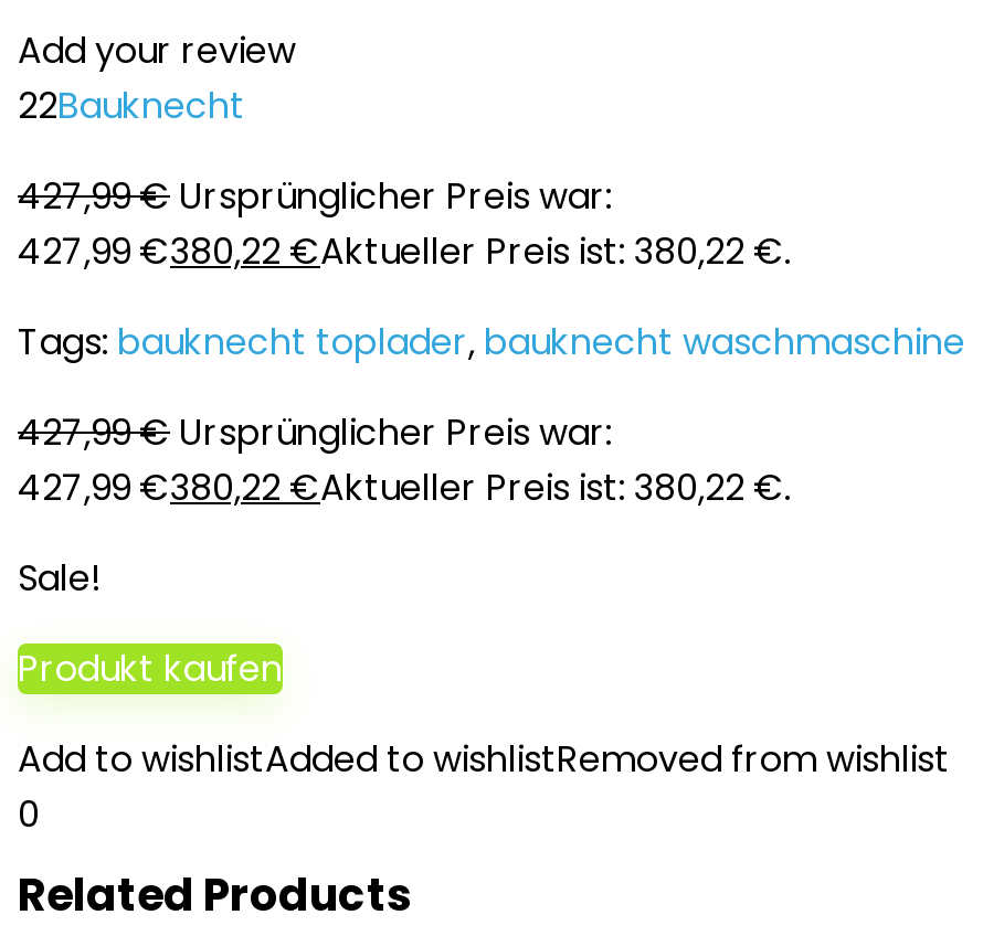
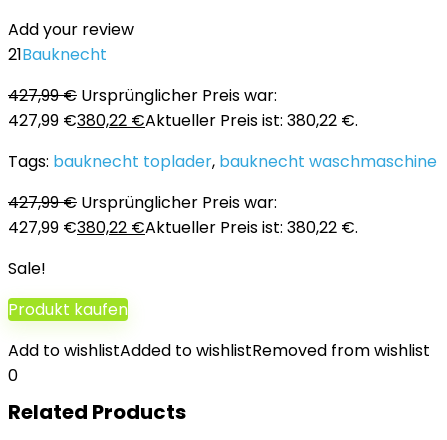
[18,81,245,131] 22Bauknecht -> [8,43,107,66] 21Bauknecht

